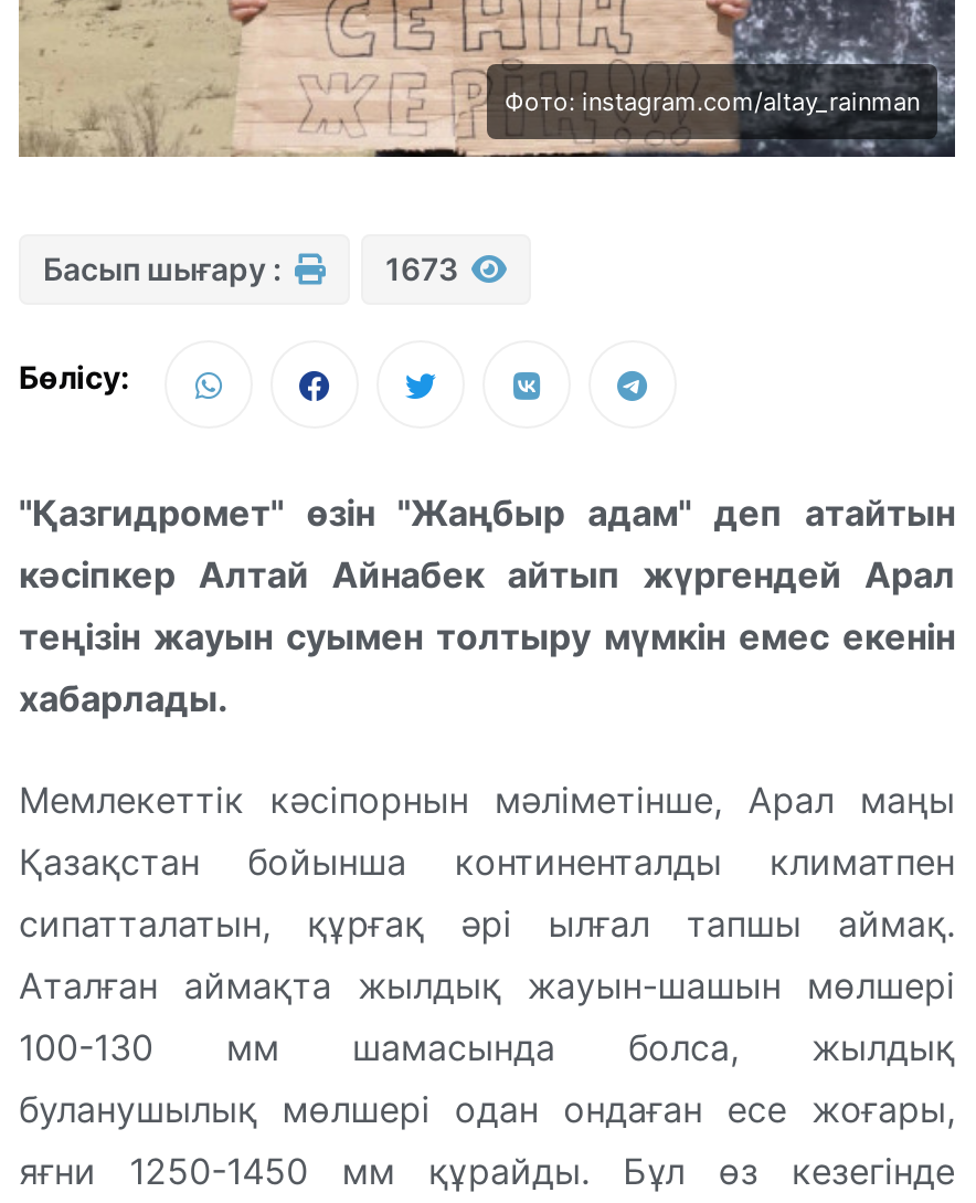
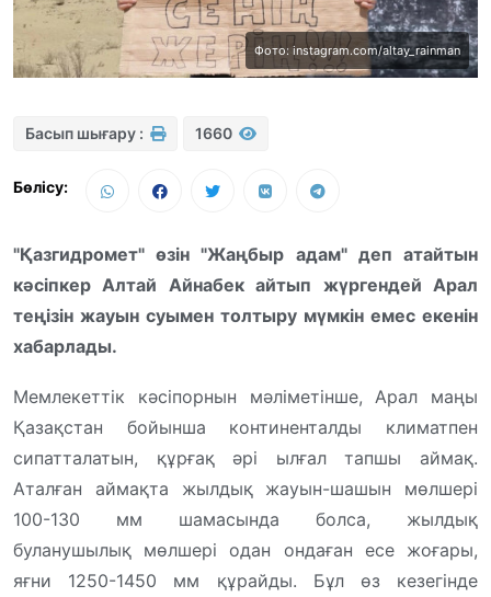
[385,249,465,287] 1673 -> [195,123,236,142] 1660

